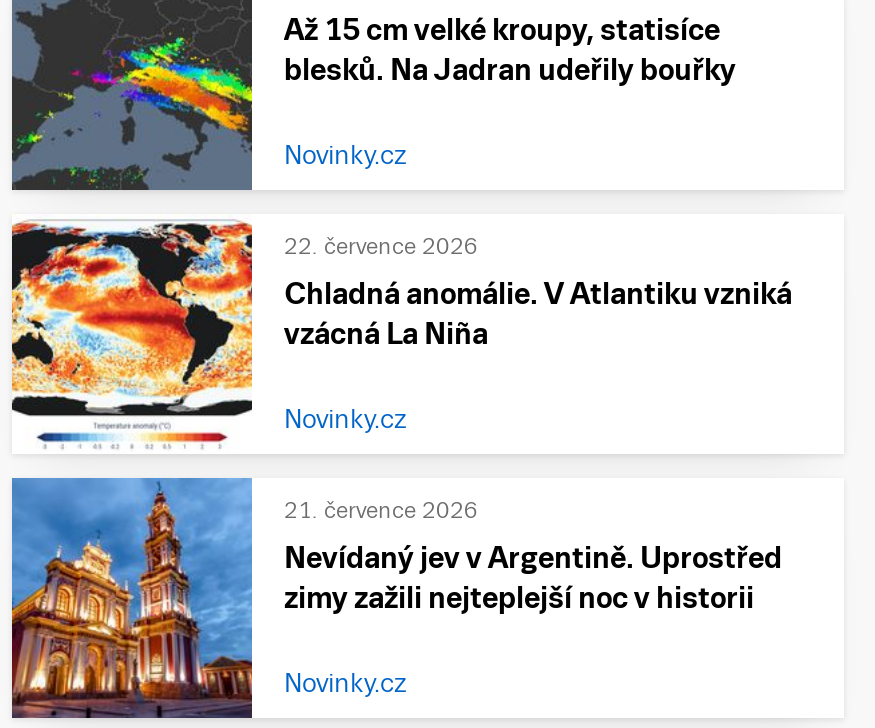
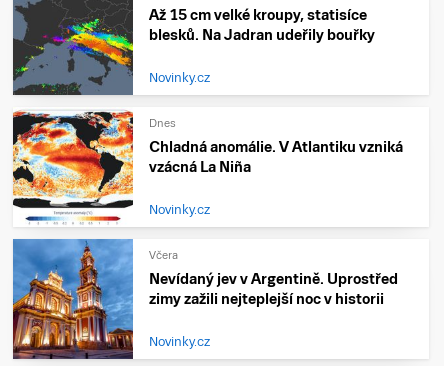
[284,234,478,258] 22. července 2026 -> [149,117,176,129] Dnes
[284,498,478,522] 21. července 2026 -> [149,249,178,261] Včera

